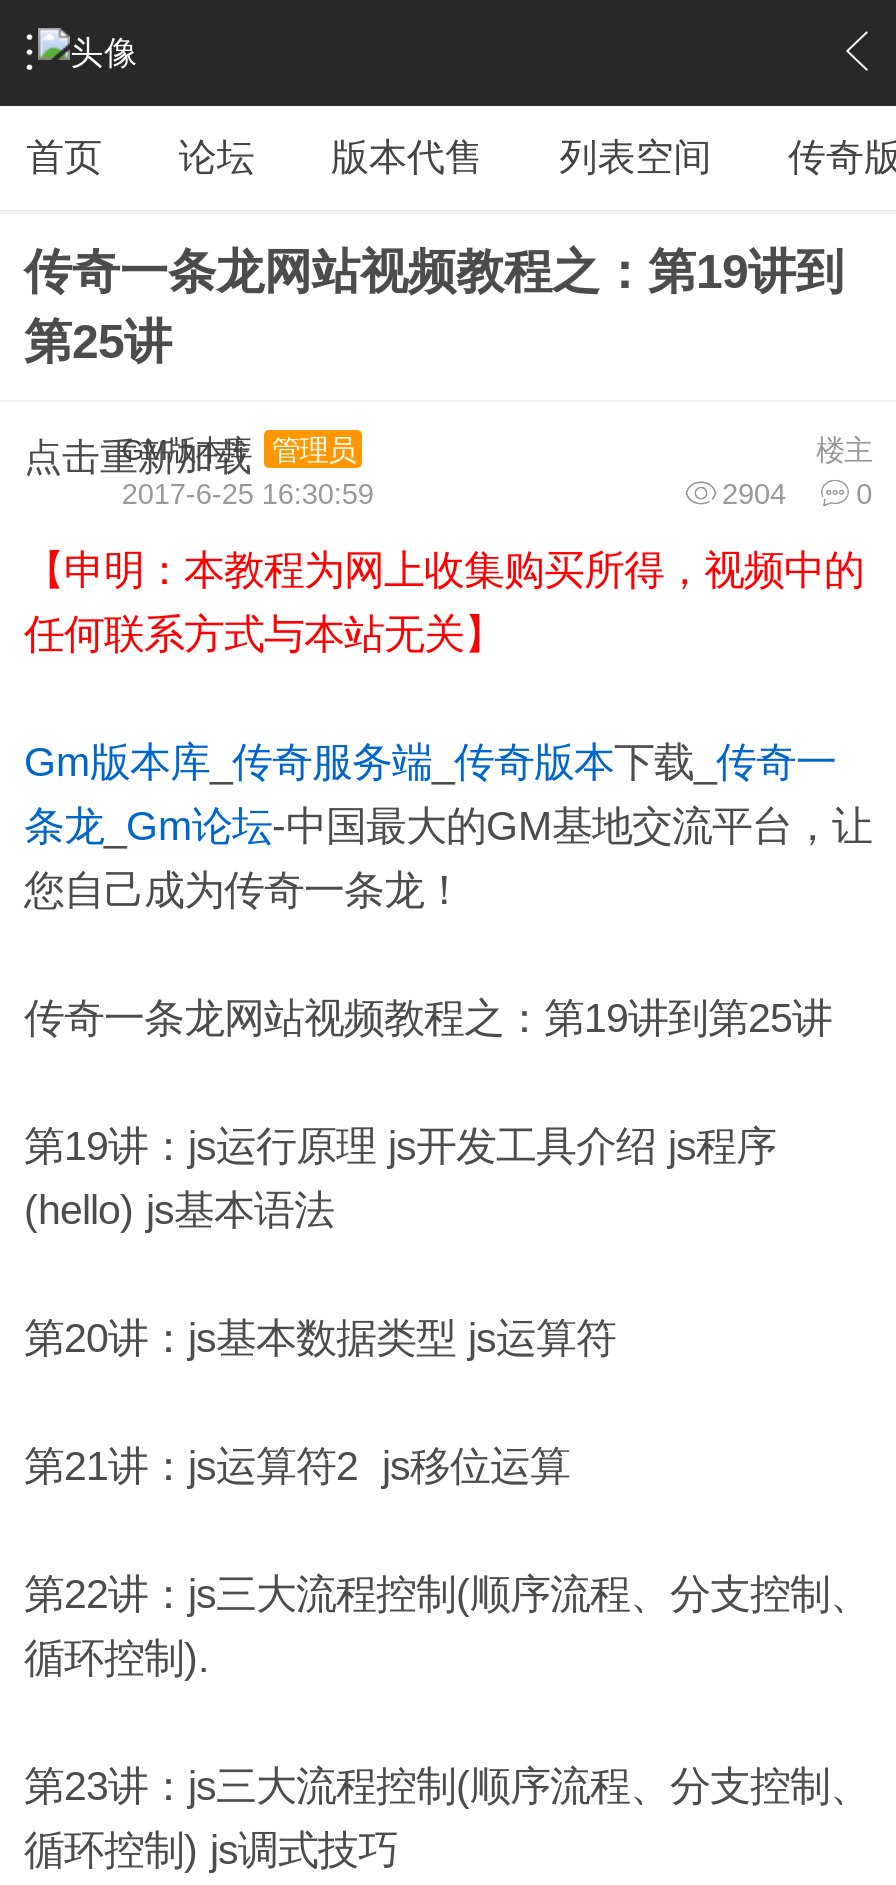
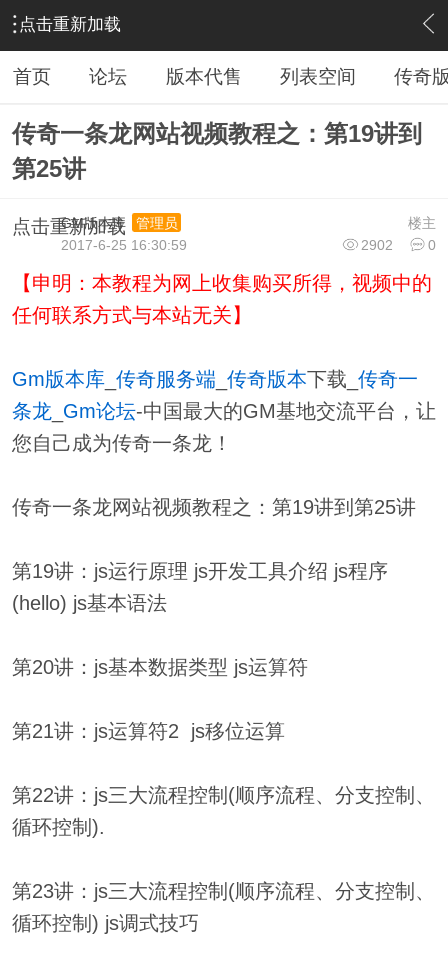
none -> [19,14,121,33] 点击重新加载
[722,477,872,509] 2904 0 -> [361,236,436,252] 2902 0

